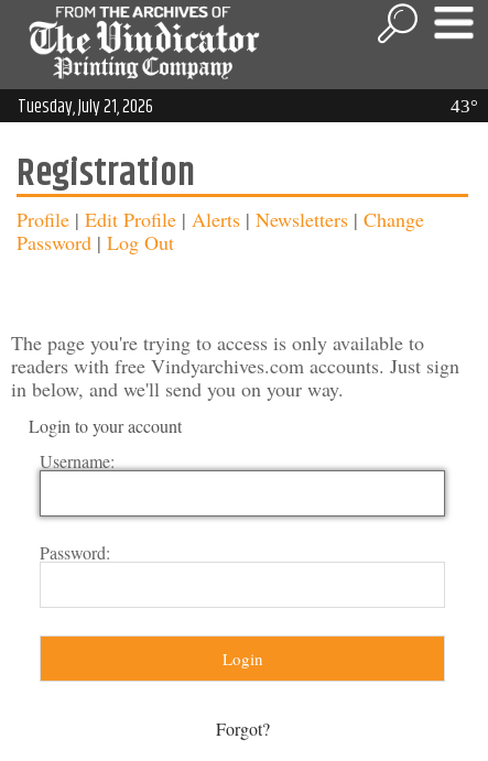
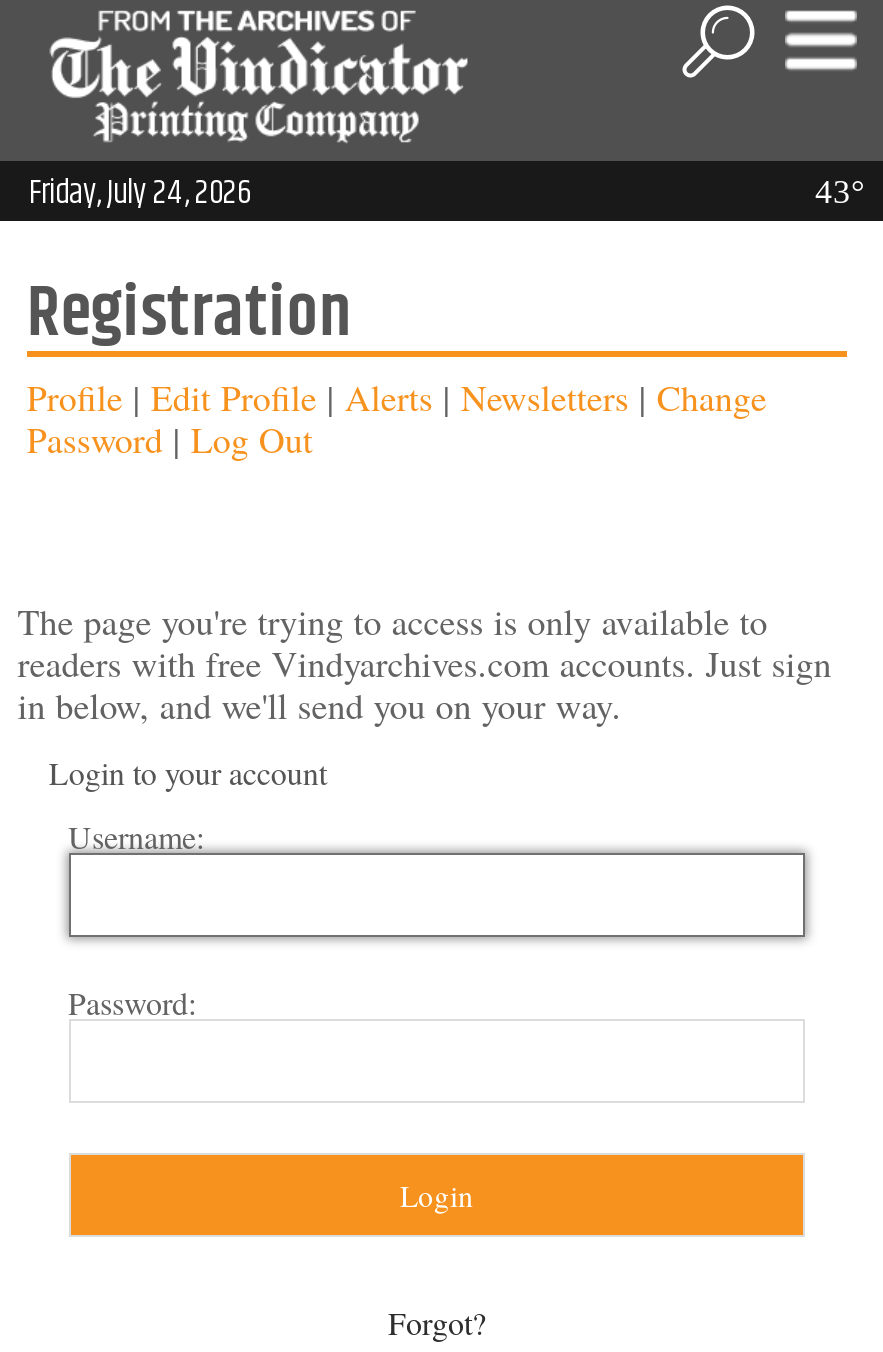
[18,93,153,121] Tuesday, July 21, 2026 -> [29,167,251,219] Friday, July 24, 2026

